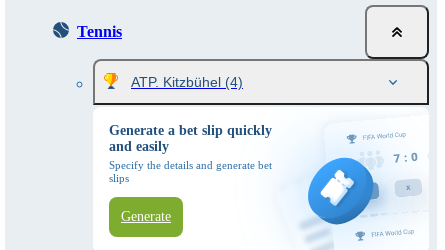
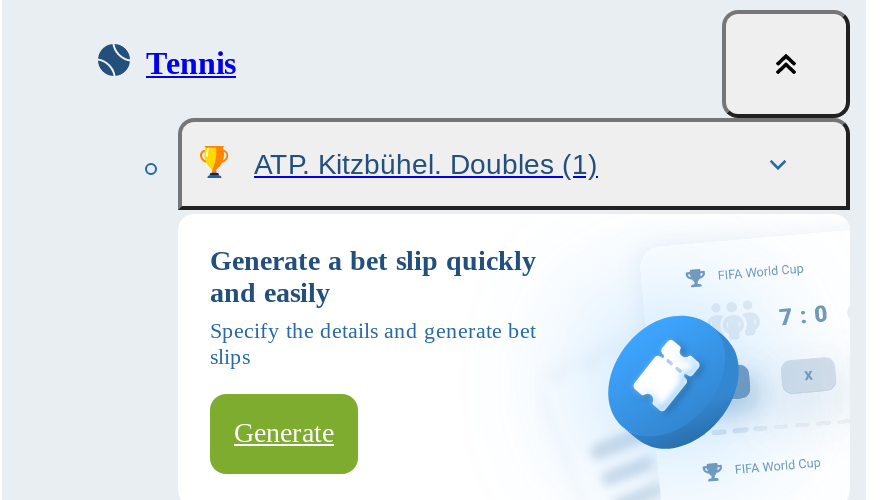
[131,74,243,90] ATP. Kitzbühel (4) -> [254,148,598,180] ATP. Kitzbühel. Doubles (1)

